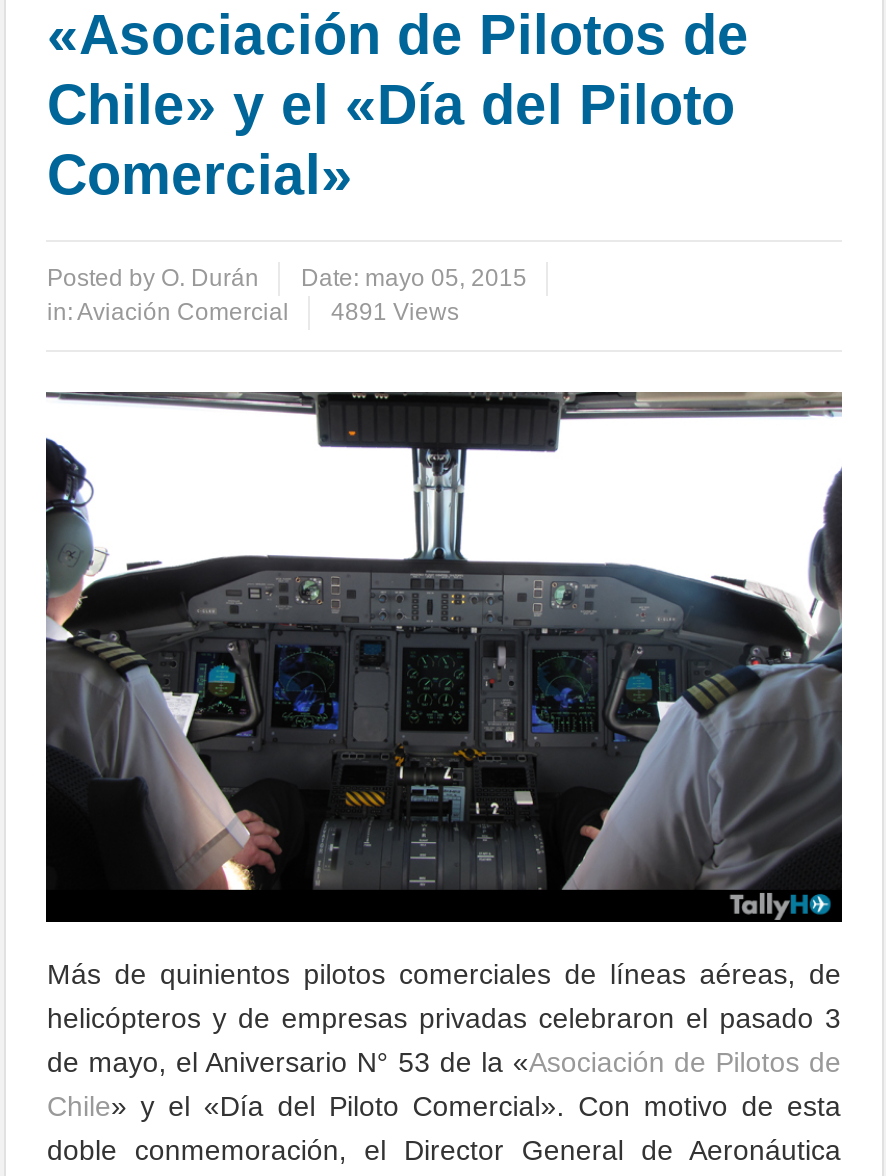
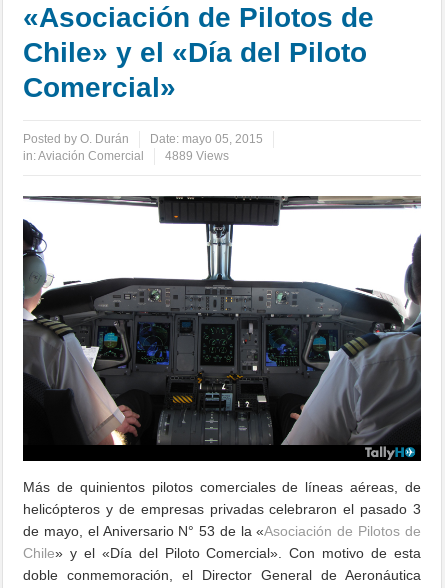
[47,298,459,326] in: Aviación Comercial 4891 Views -> [23,149,229,163] in: Aviación Comercial 4889 Views

